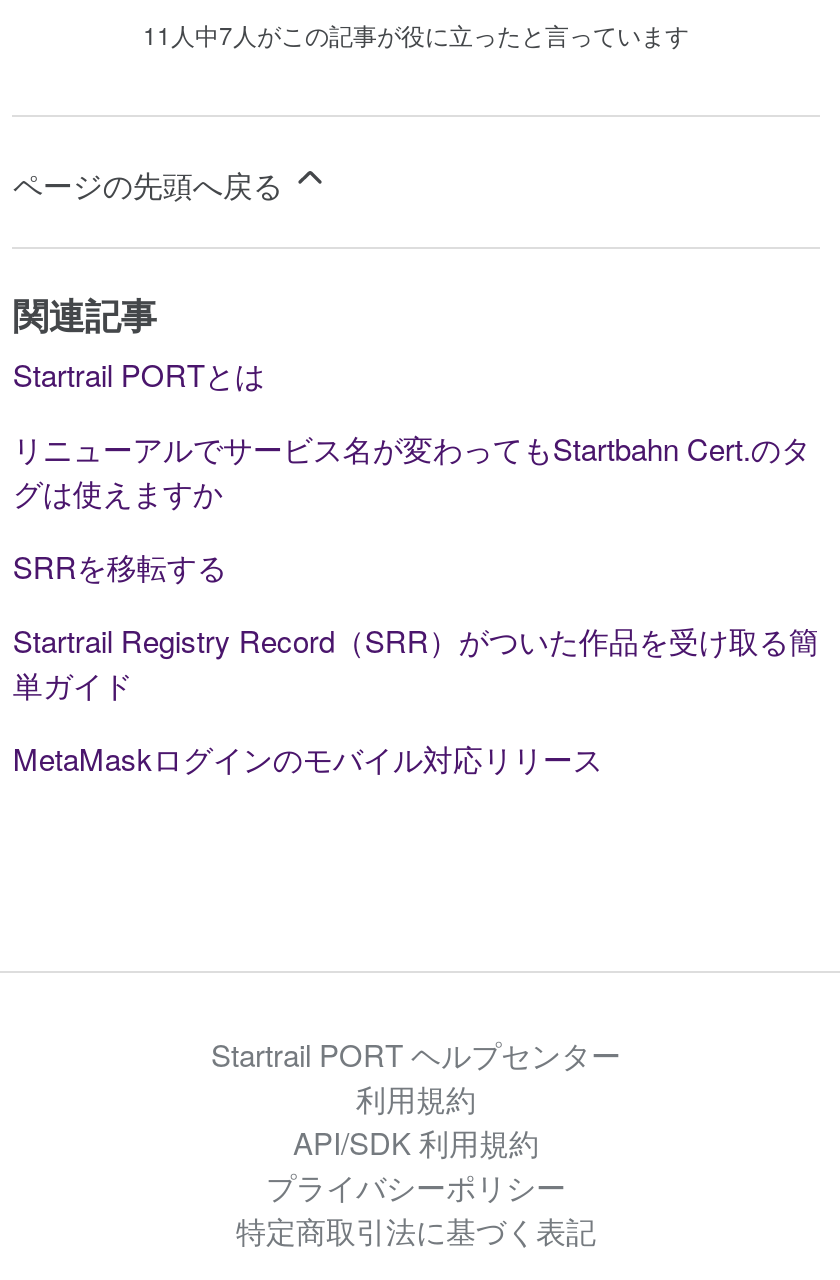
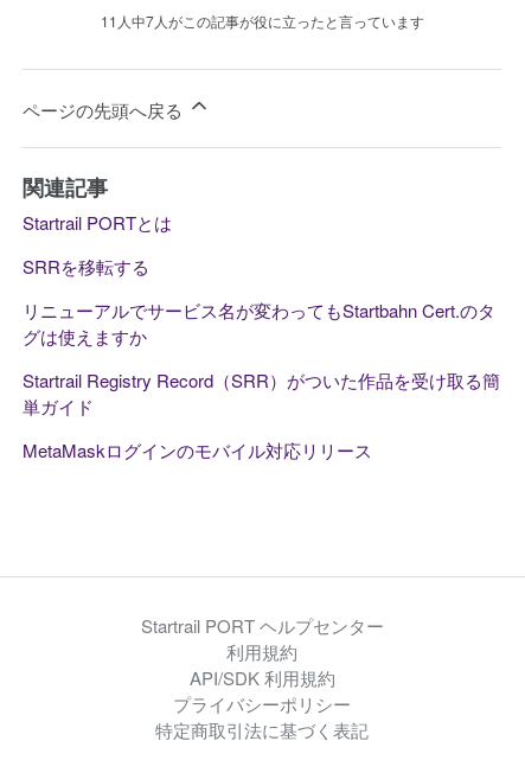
moved [13,426,811,512] -> [23,297,496,348]: リニューアルでサービス名が変わってもStartbahn Cert.のタ | グは使えますか
moved [13,544,227,586] -> [23,253,150,278]: SRRを移転する

